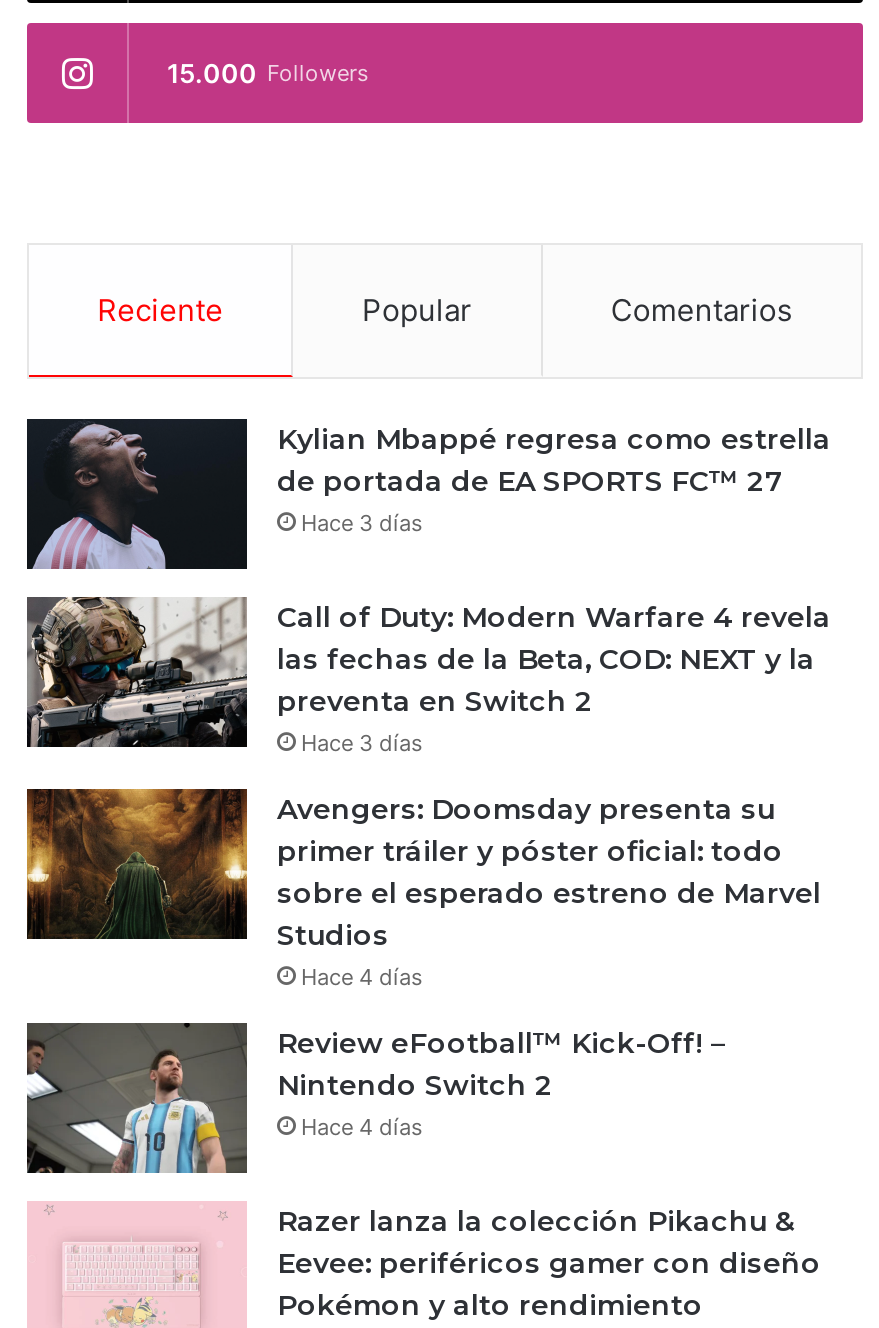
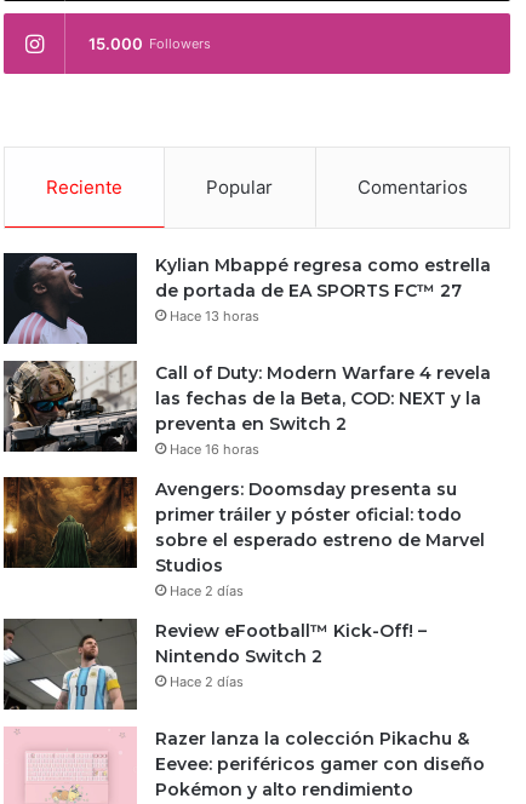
[301,508,423,536] Hace 3 días -> [170,307,259,324] Hace 13 horas
[301,728,423,756] Hace 3 días -> [170,441,259,458] Hace 16 horas
[301,962,423,990] Hace 4 días -> [170,582,244,599] Hace 2 días
[301,1112,423,1140] Hace 4 días -> [170,673,244,690] Hace 2 días

